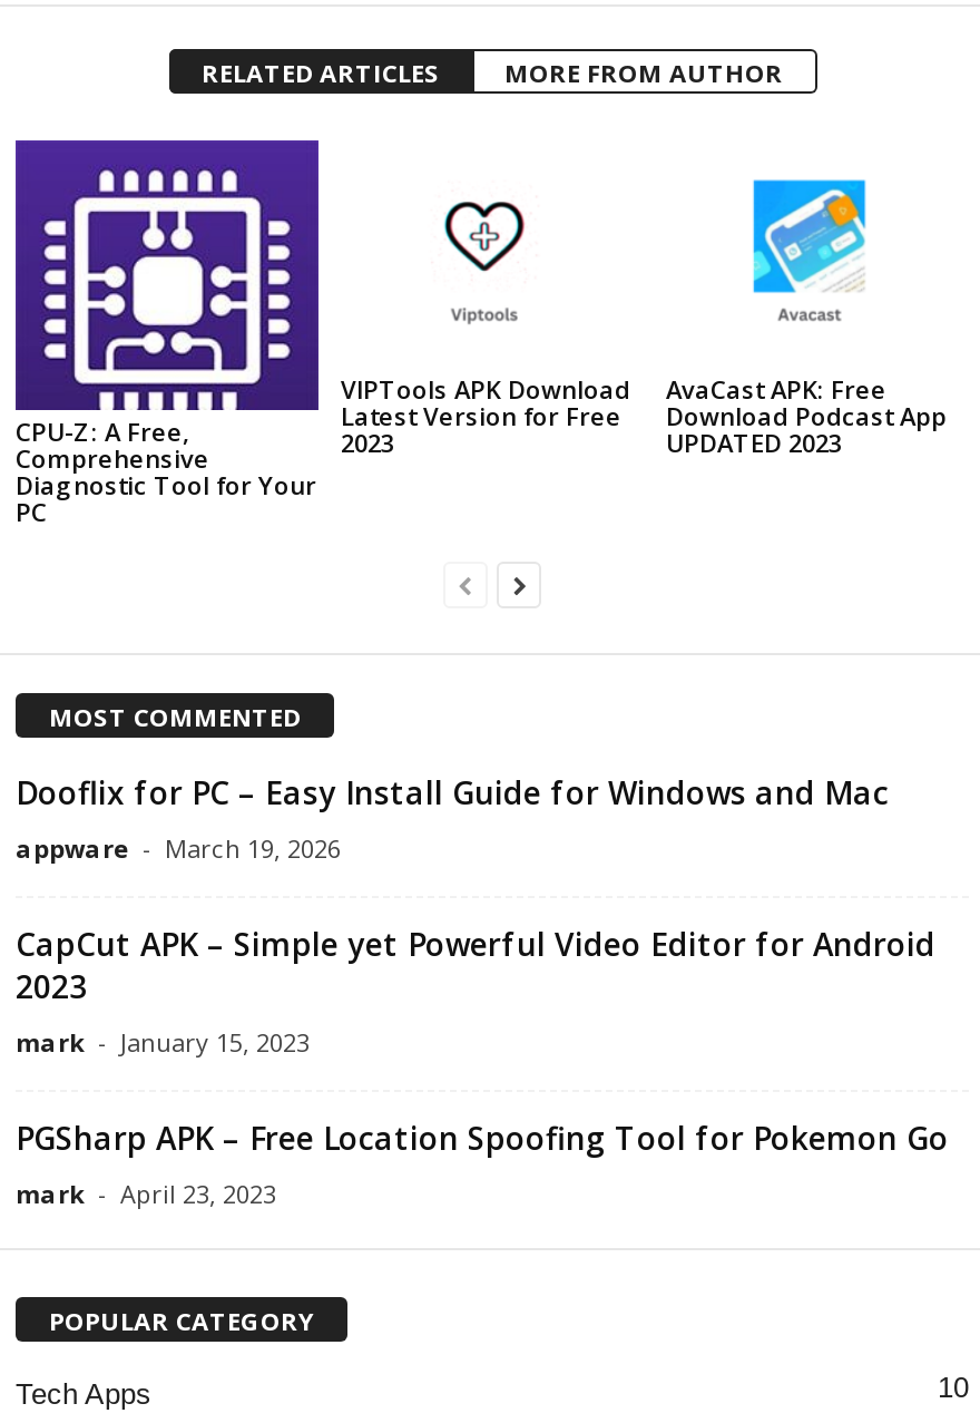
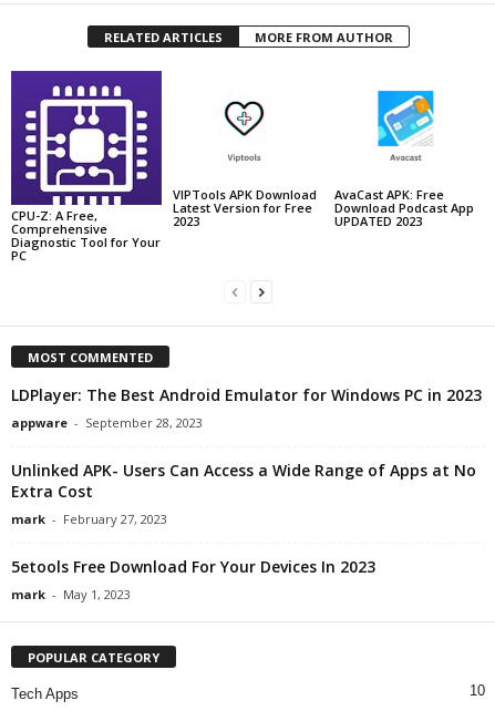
[16,771,889,864] Dooflix for PC – Easy Install Guide for Windows and Mac | appware - March 19, 2026 -> [11,384,482,431] LDPlayer: The Best Android Emulator for Windows PC in 2023 | appware - September 28, 2023
[16,922,935,1058] CapCut APK – Simple yet Powerful Video Editor for Android | 2023 | mark - January 15, 2023 -> [11,459,476,527] Unlinked APK- Users Can Access a Wide Range of Apps at No | Extra Cost | mark - February 27, 2023
[16,1116,949,1210] PGSharp APK – Free Location Spoofing Tool for Pokemon Go | mark - April 23, 2023 -> [11,556,375,602] 5etools Free Download For Your Devices In 2023 | mark - May 1, 2023

